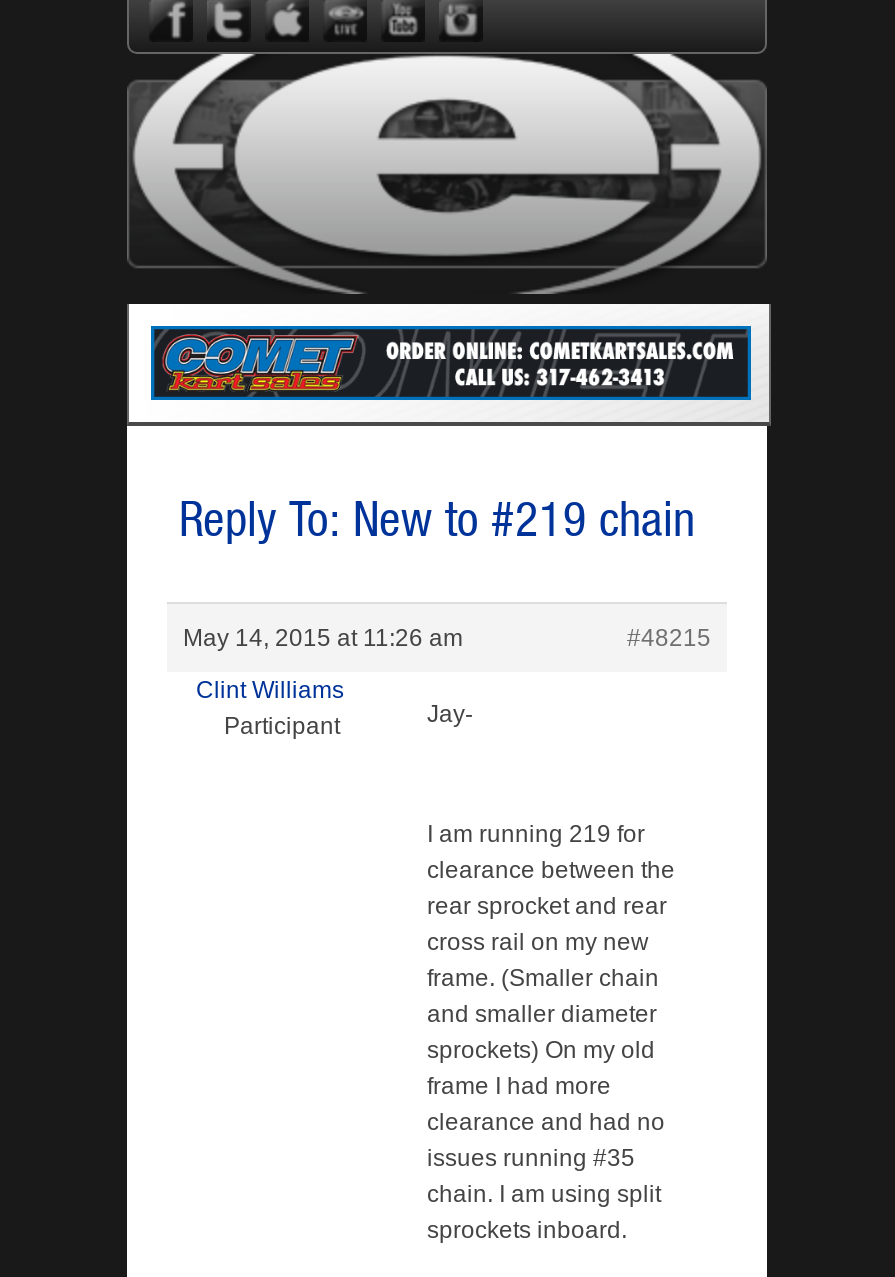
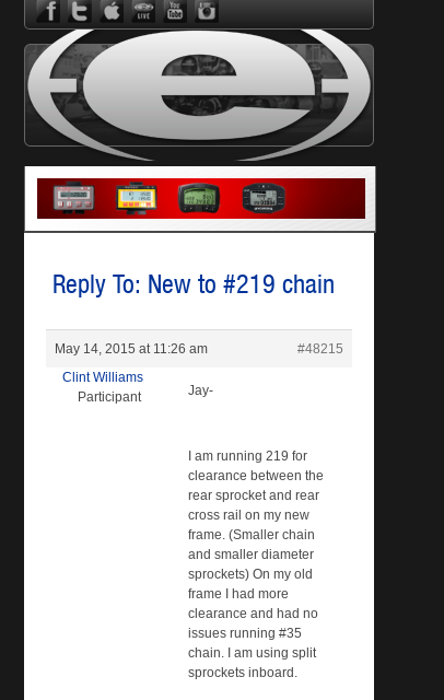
[149,324,753,402] [image] -> [36,177,366,220] [image]

